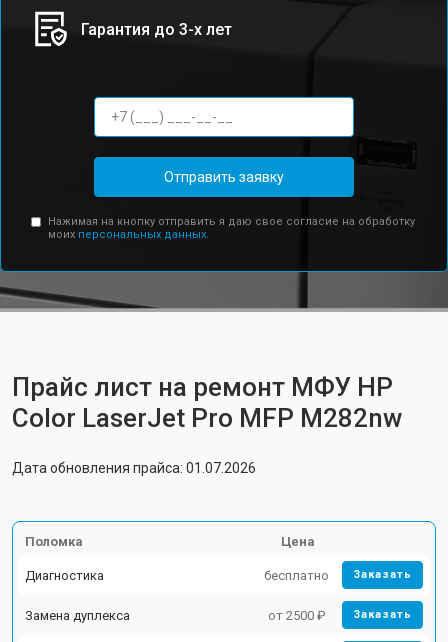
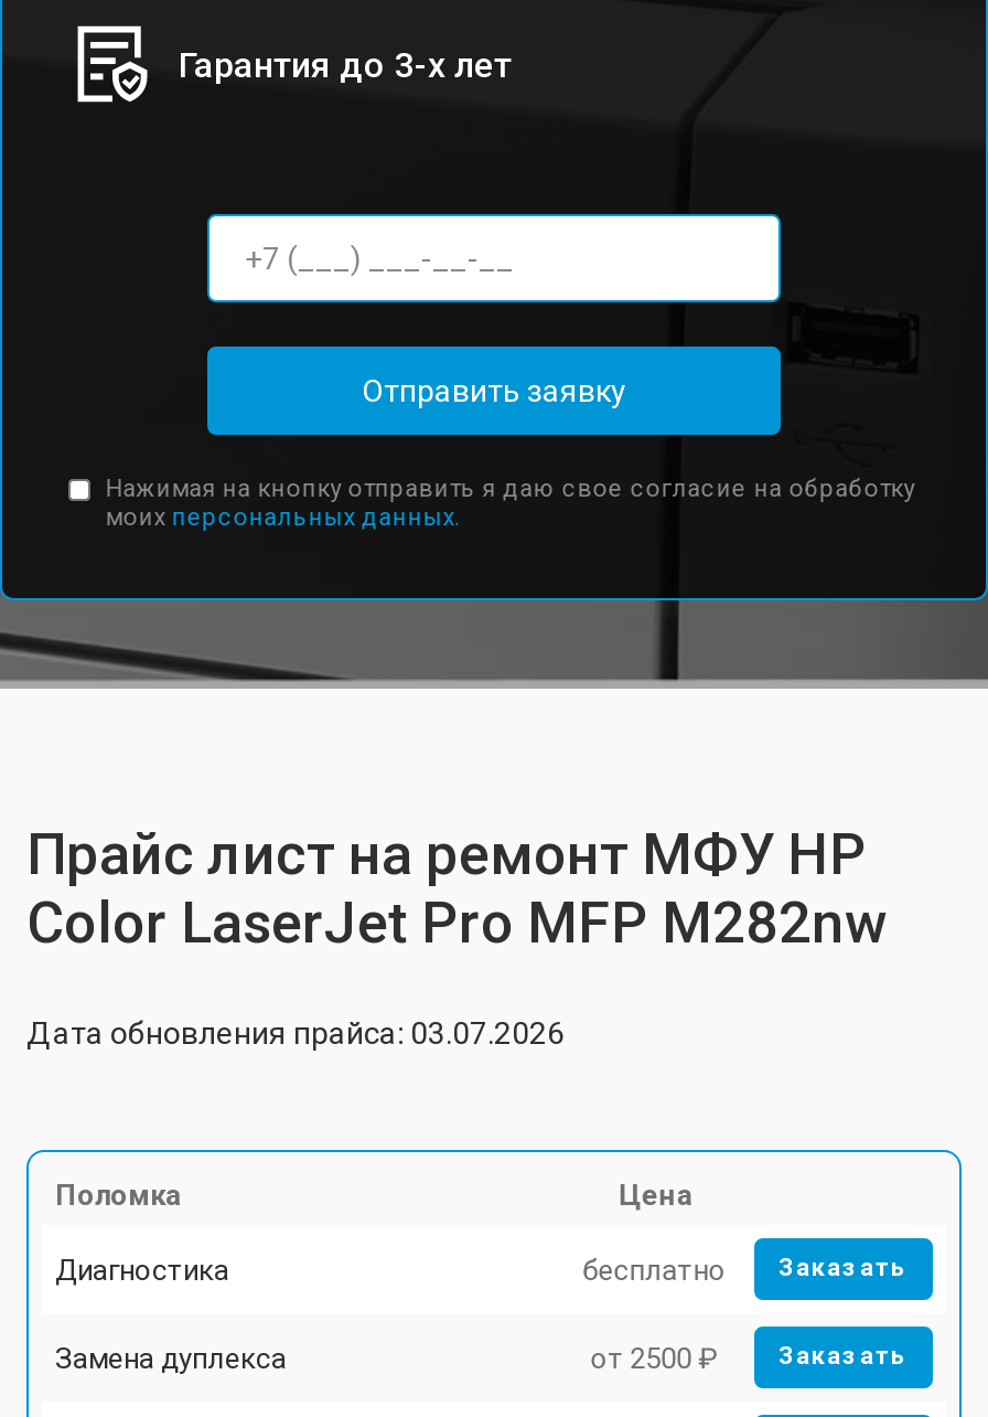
[12,460,256,476] Дата обновления прайса: 01.07.2026 -> [26,1015,565,1051] Дата обновления прайса: 03.07.2026

